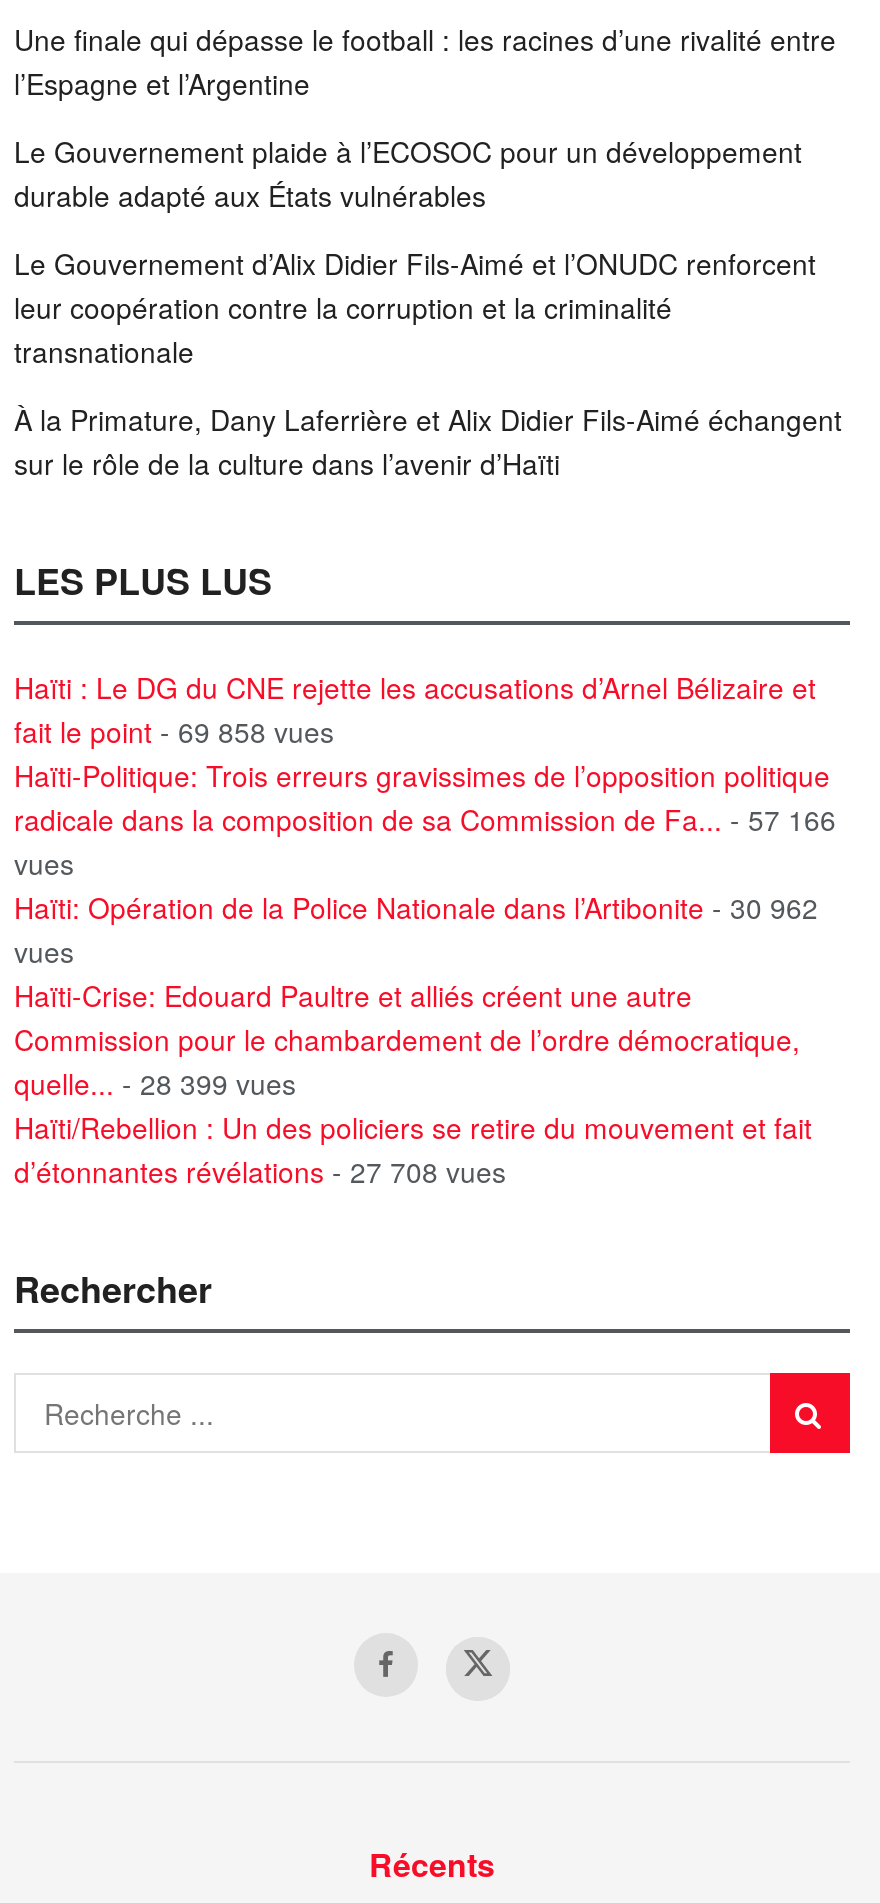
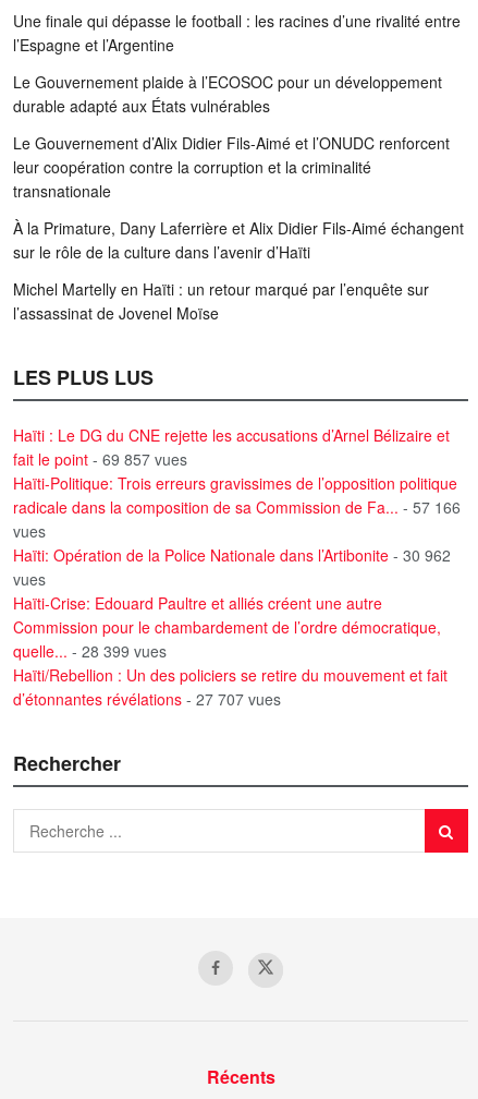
none -> [13,277,429,323] Michel Martelly en Haïti : un retour marqué par l’enquête sur | l’assassinat de Jovenel Moïse
[14,710,334,750] fait le point - 69 858 vues -> [13,448,187,469] fait le point - 69 857 vues
[14,1150,506,1190] d’étonnantes révélations - 27 708 vues -> [13,687,281,709] d’étonnantes révélations - 27 707 vues

